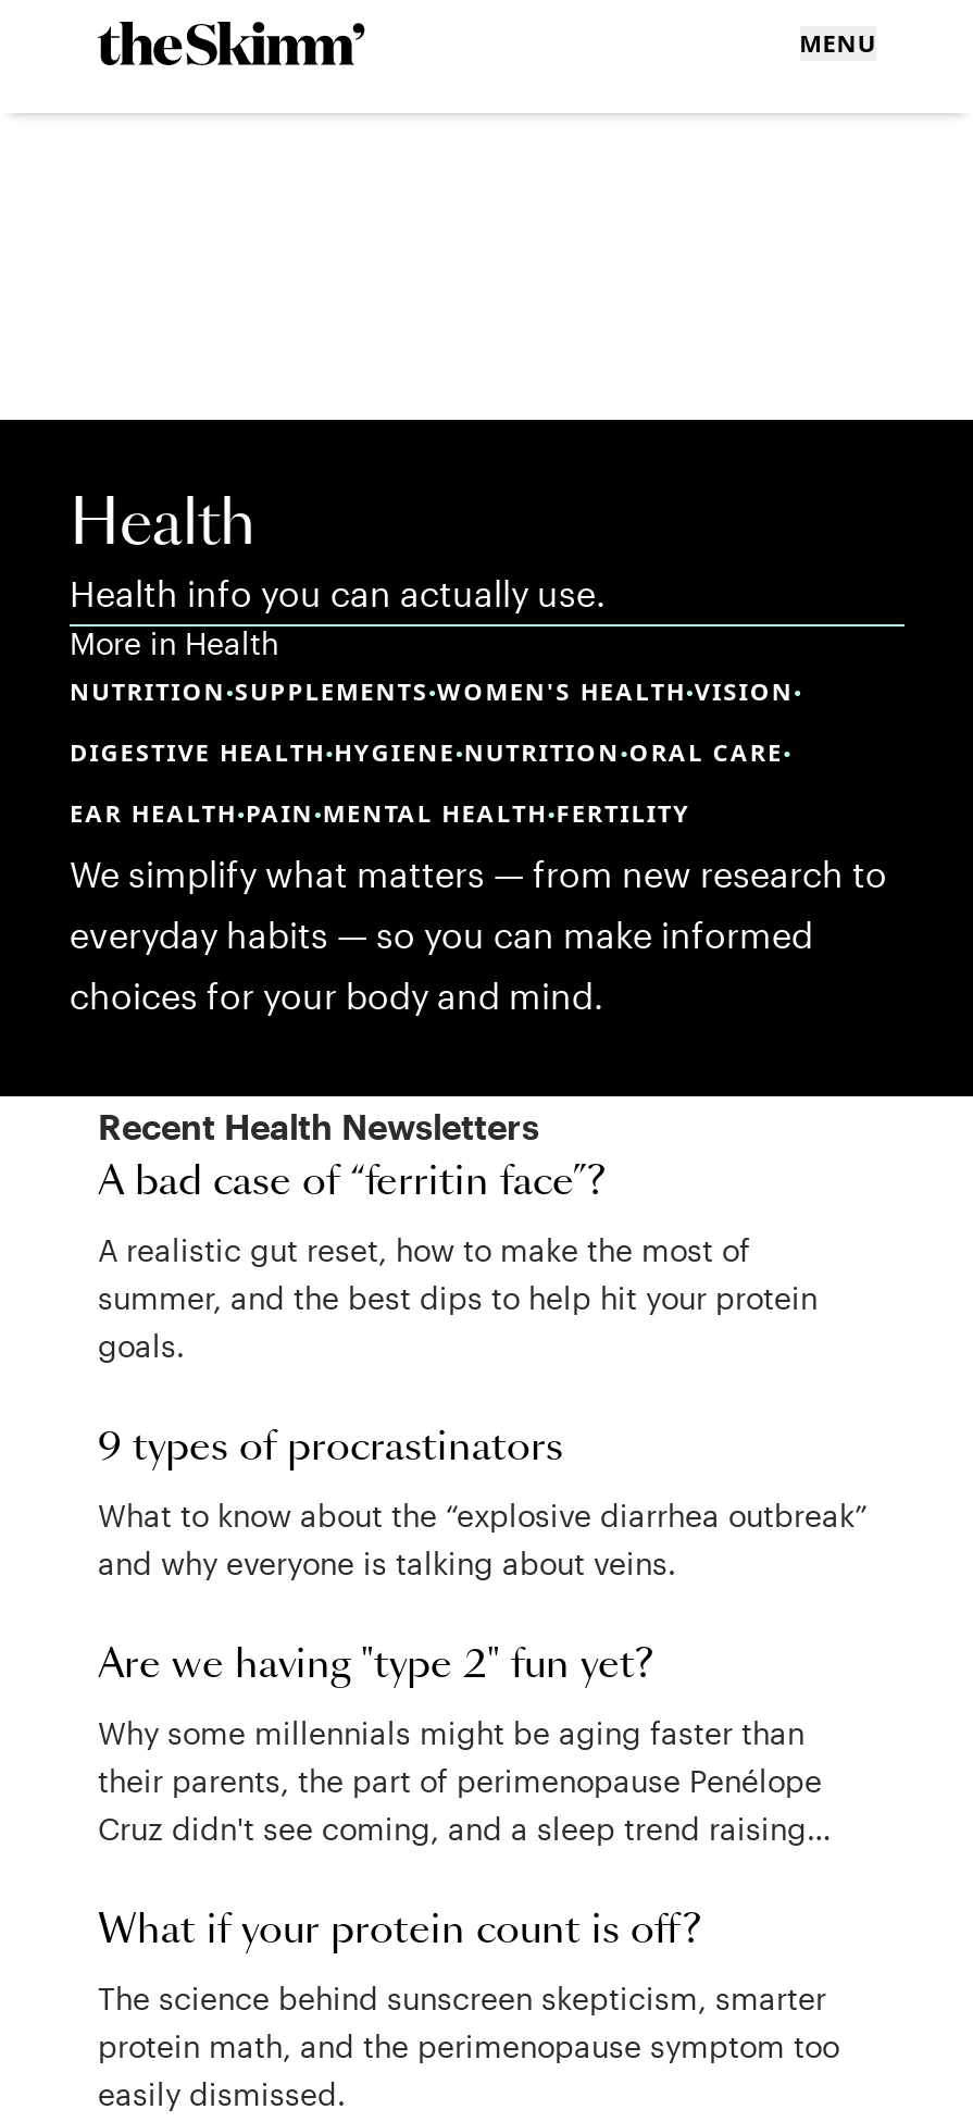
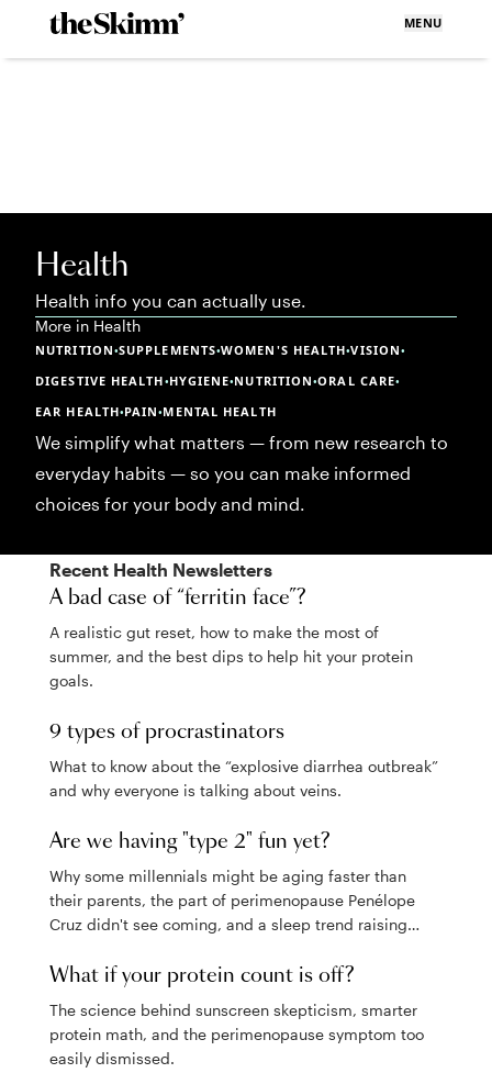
[70,796,691,829] EAR HEALTH•PAIN•MENTAL HEALTH•FERTILITY -> [35,403,276,420] EAR HEALTH•PAIN•MENTAL HEALTH

